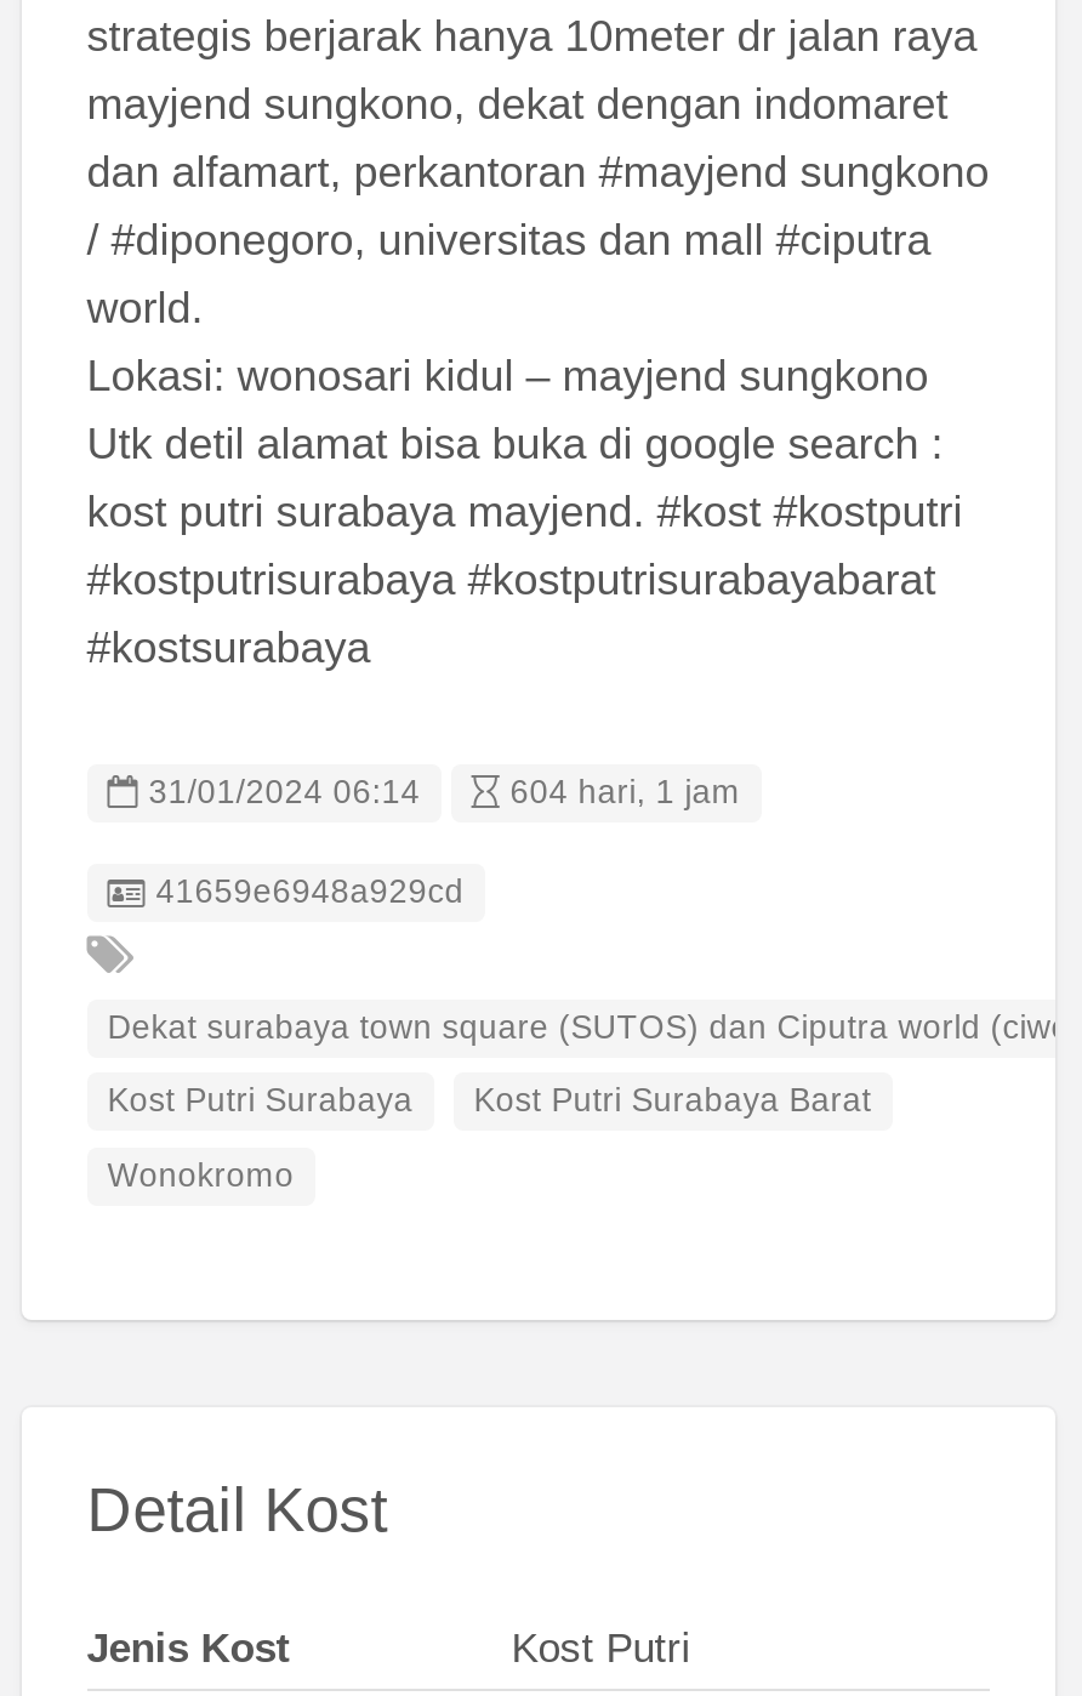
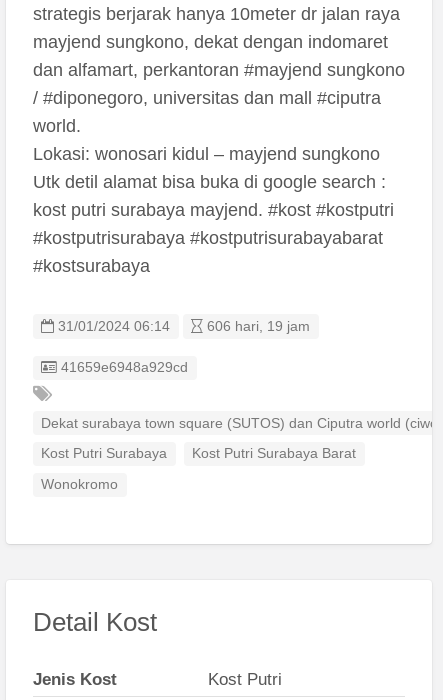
[500,774,740,811] 604 hari, 1 jam -> [203,319,310,334] 606 hari, 19 jam

